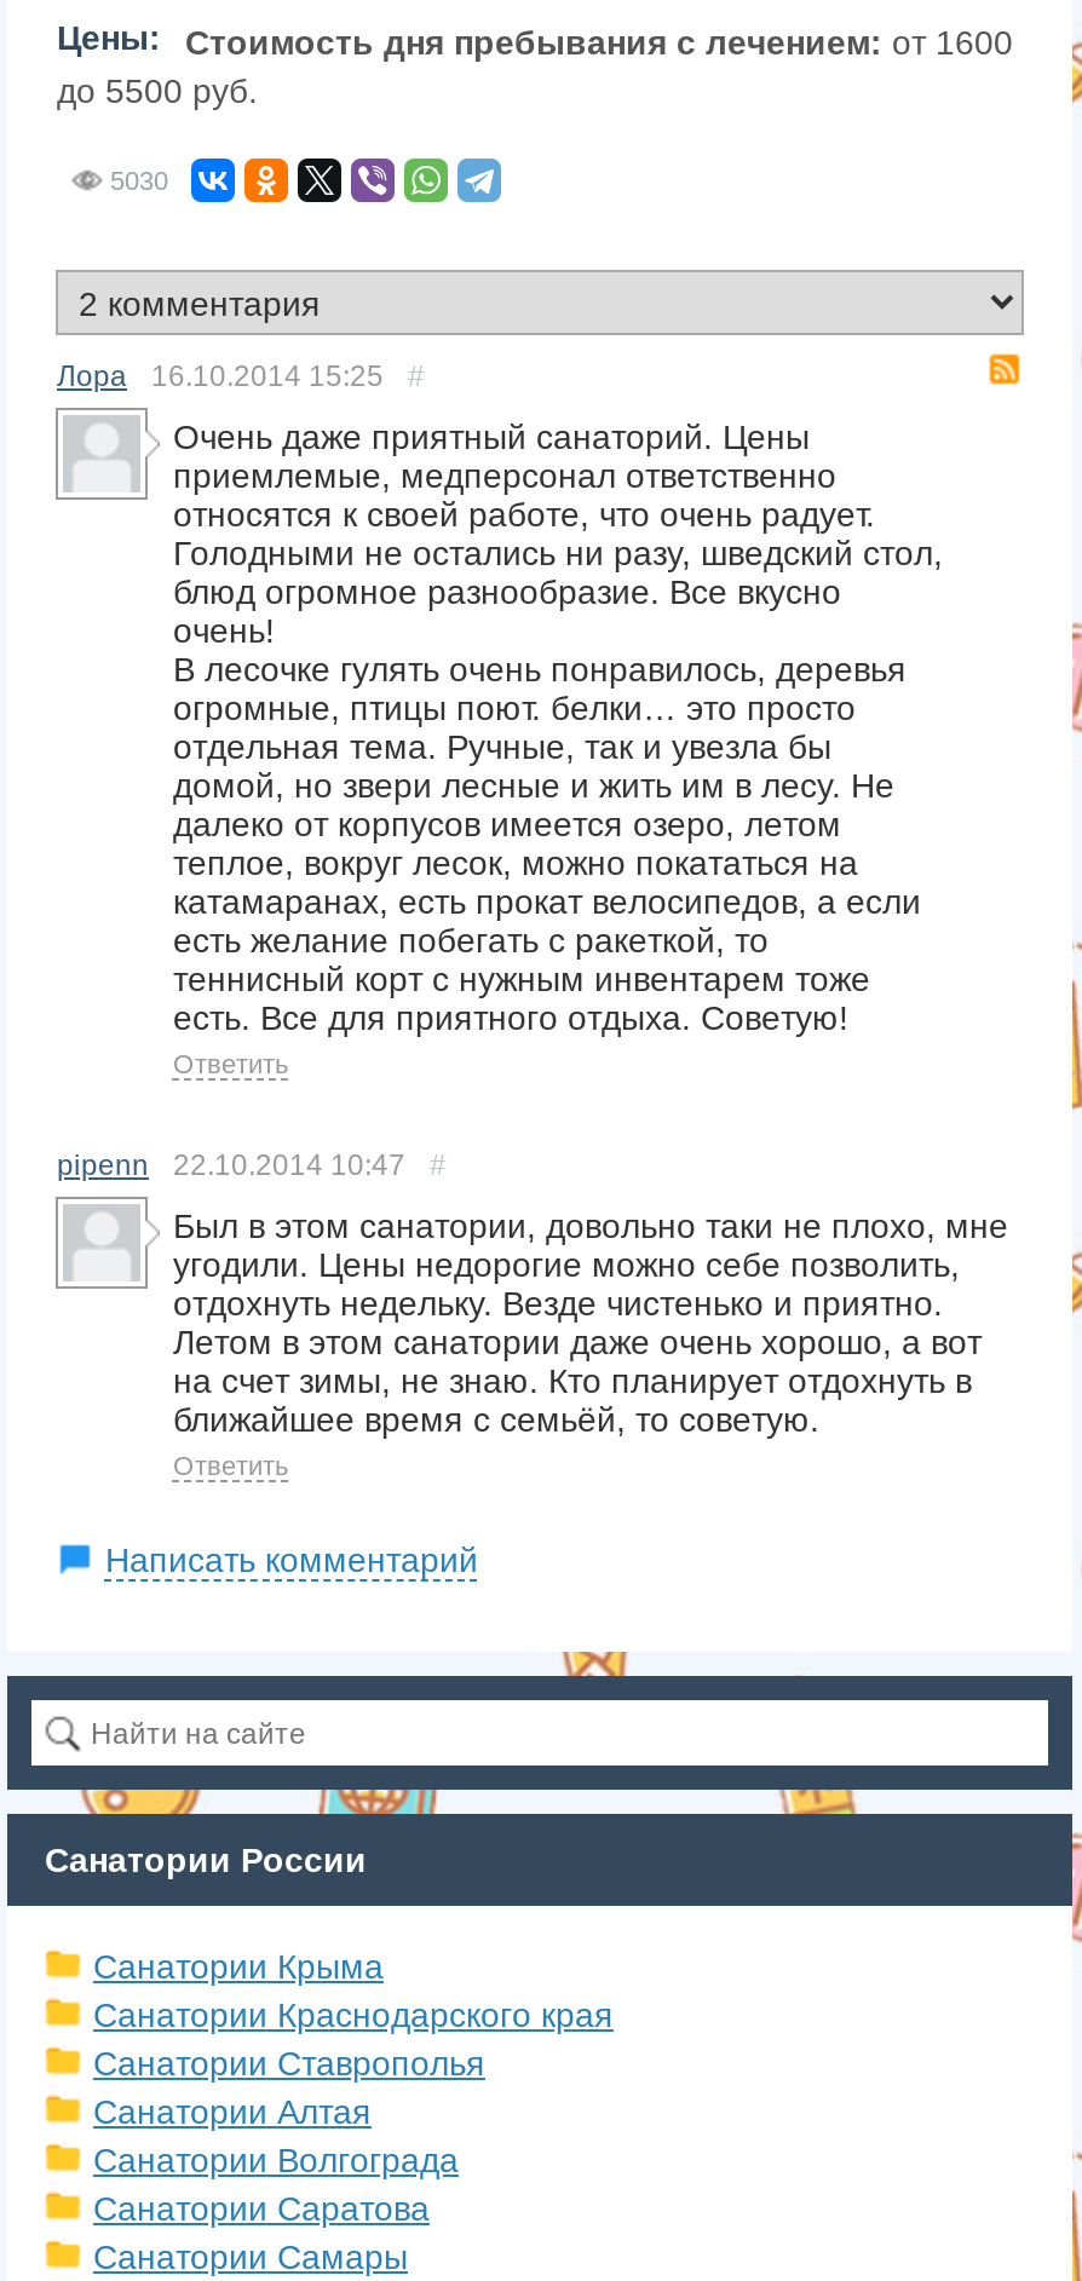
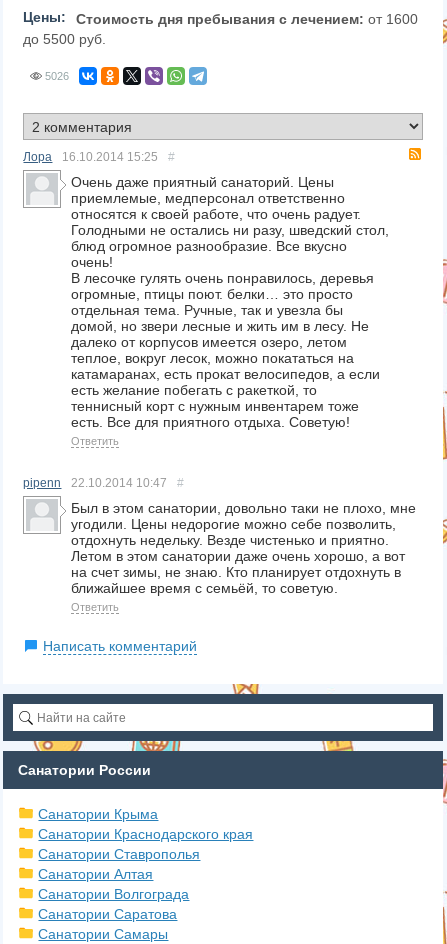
[110,166,168,195] 5030 -> [45,70,69,82] 5026

